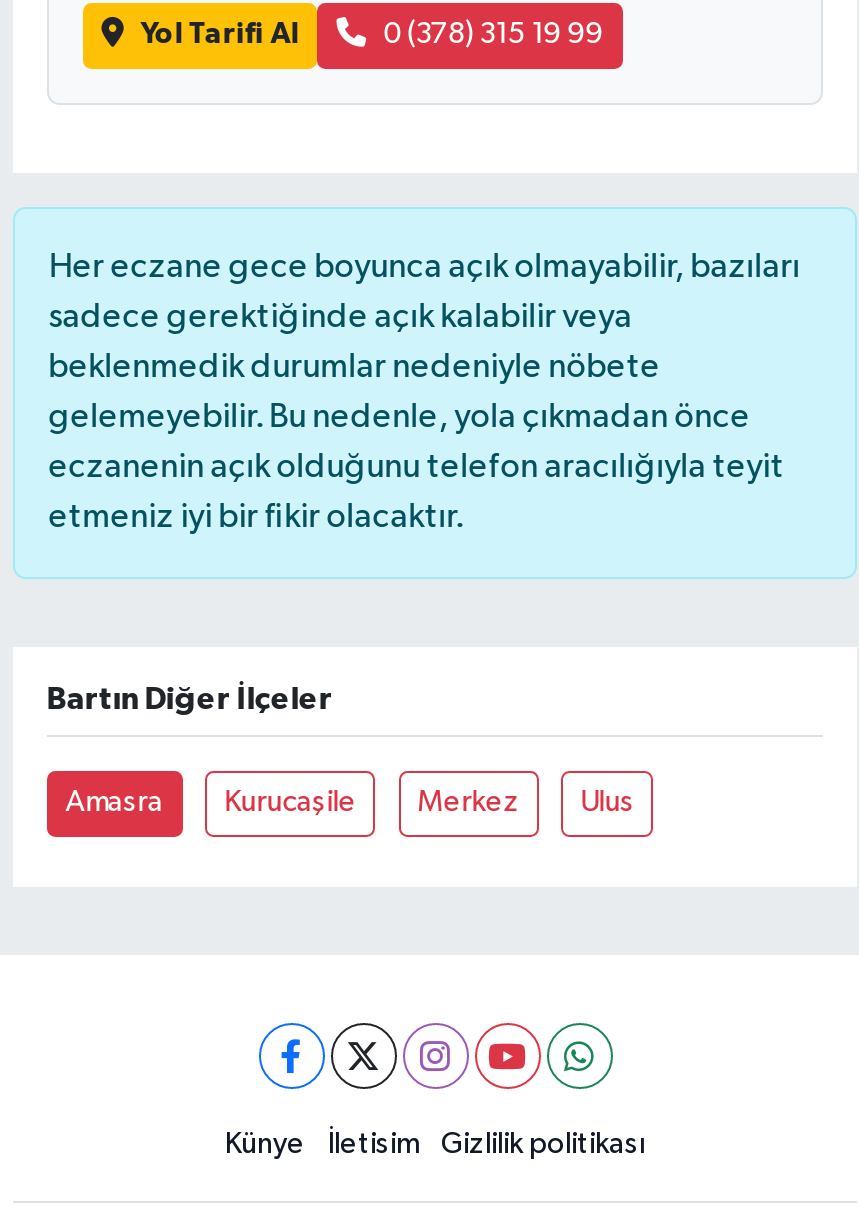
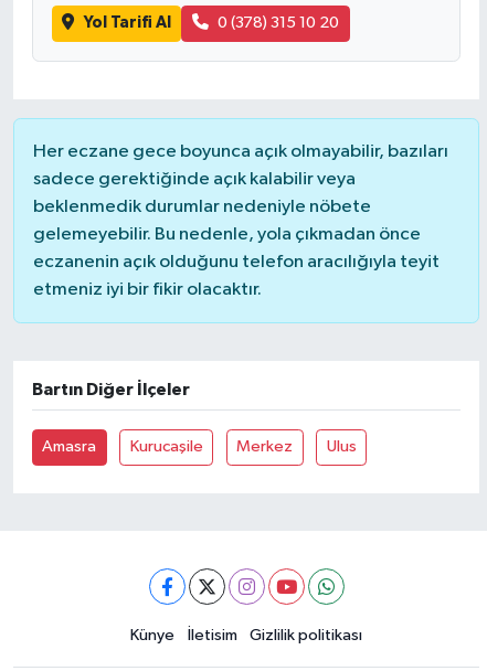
[383,20,603,50] 0 (378) 315 19 99 -> [218,15,339,31] 0 (378) 315 10 20

